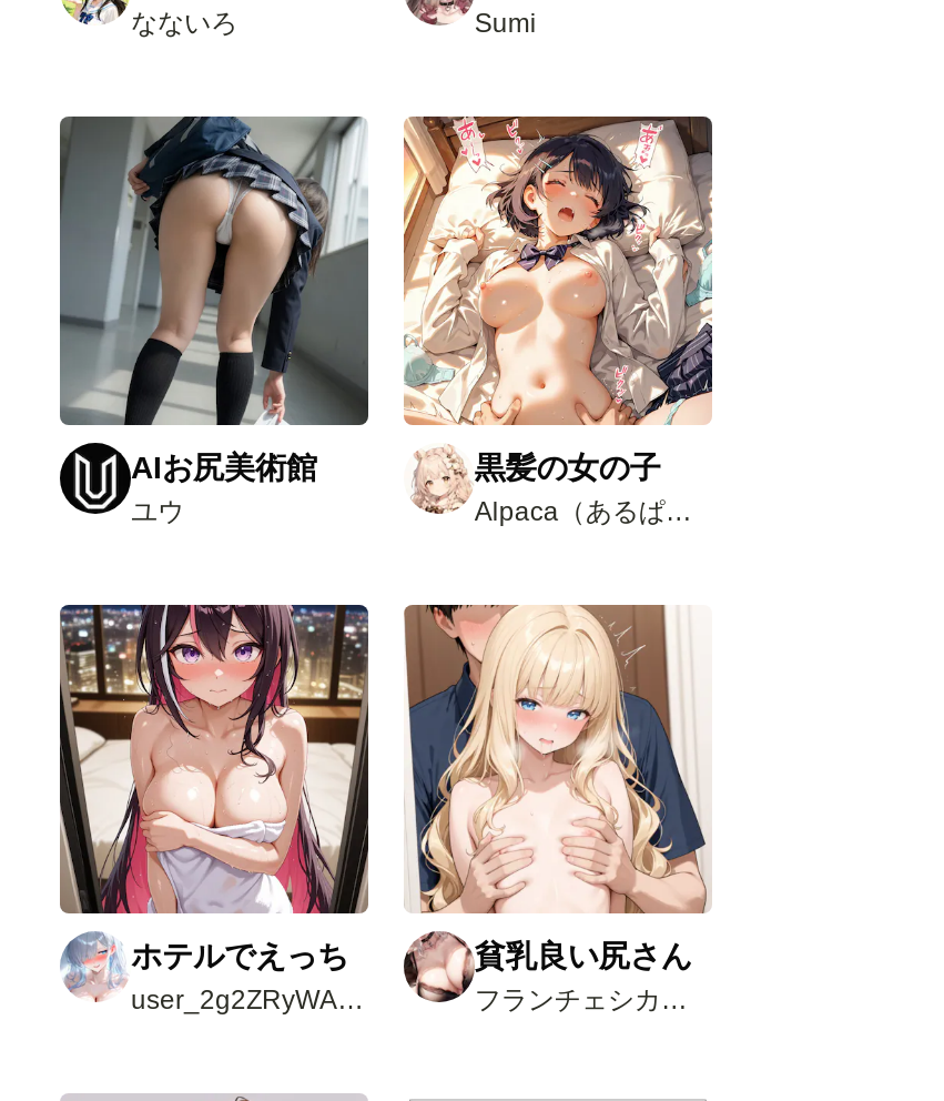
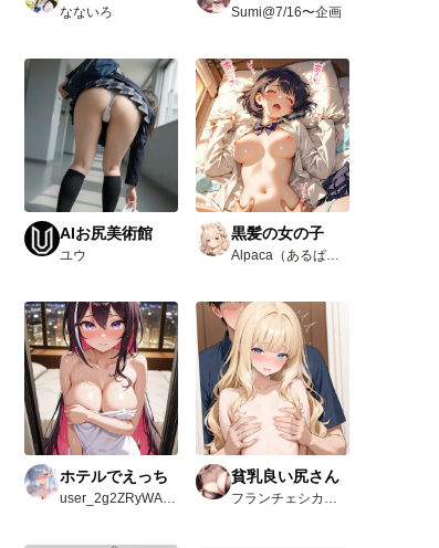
[475,9,537,40] Sumi -> [231,5,342,20] Sumi@7/16〜企画

